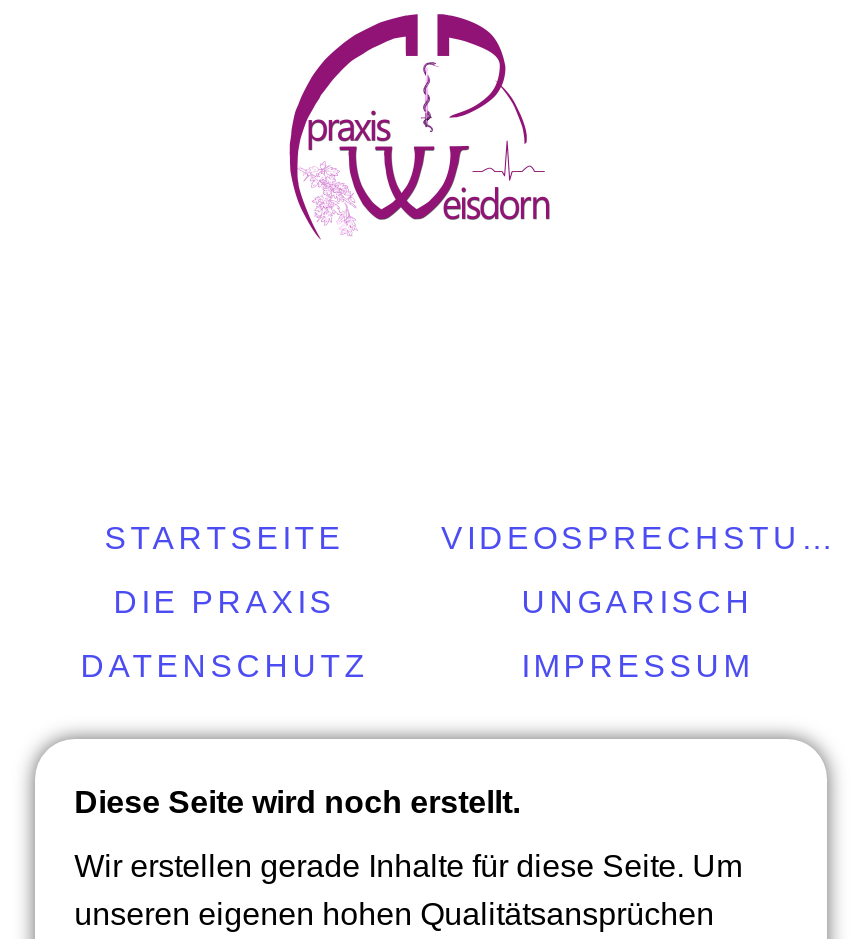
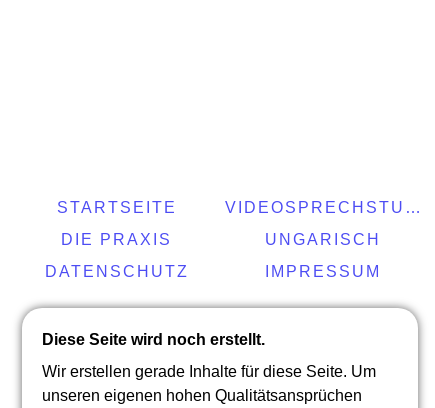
[287,11,553,239] [image] -> none

